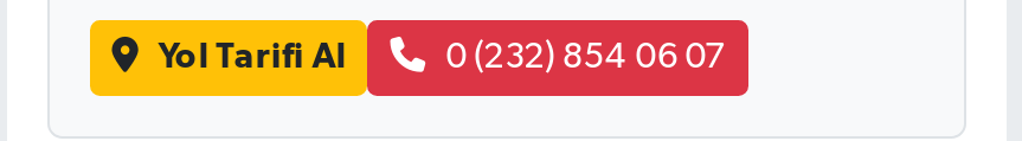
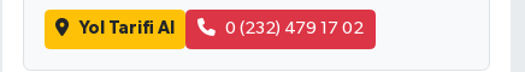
[446,39,725,74] 0 (232) 854 06 07 -> [225,20,364,38] 0 (232) 479 17 02

